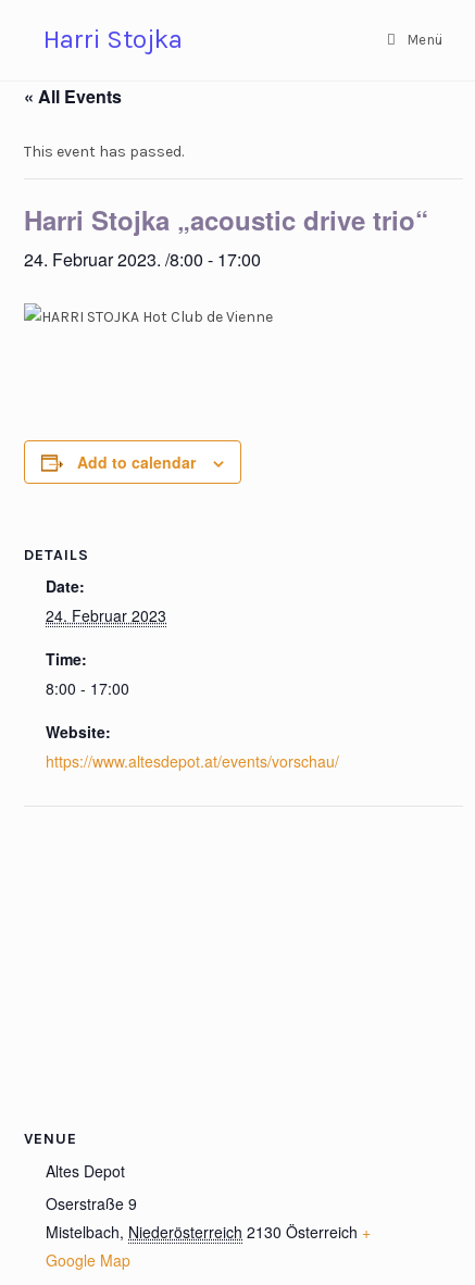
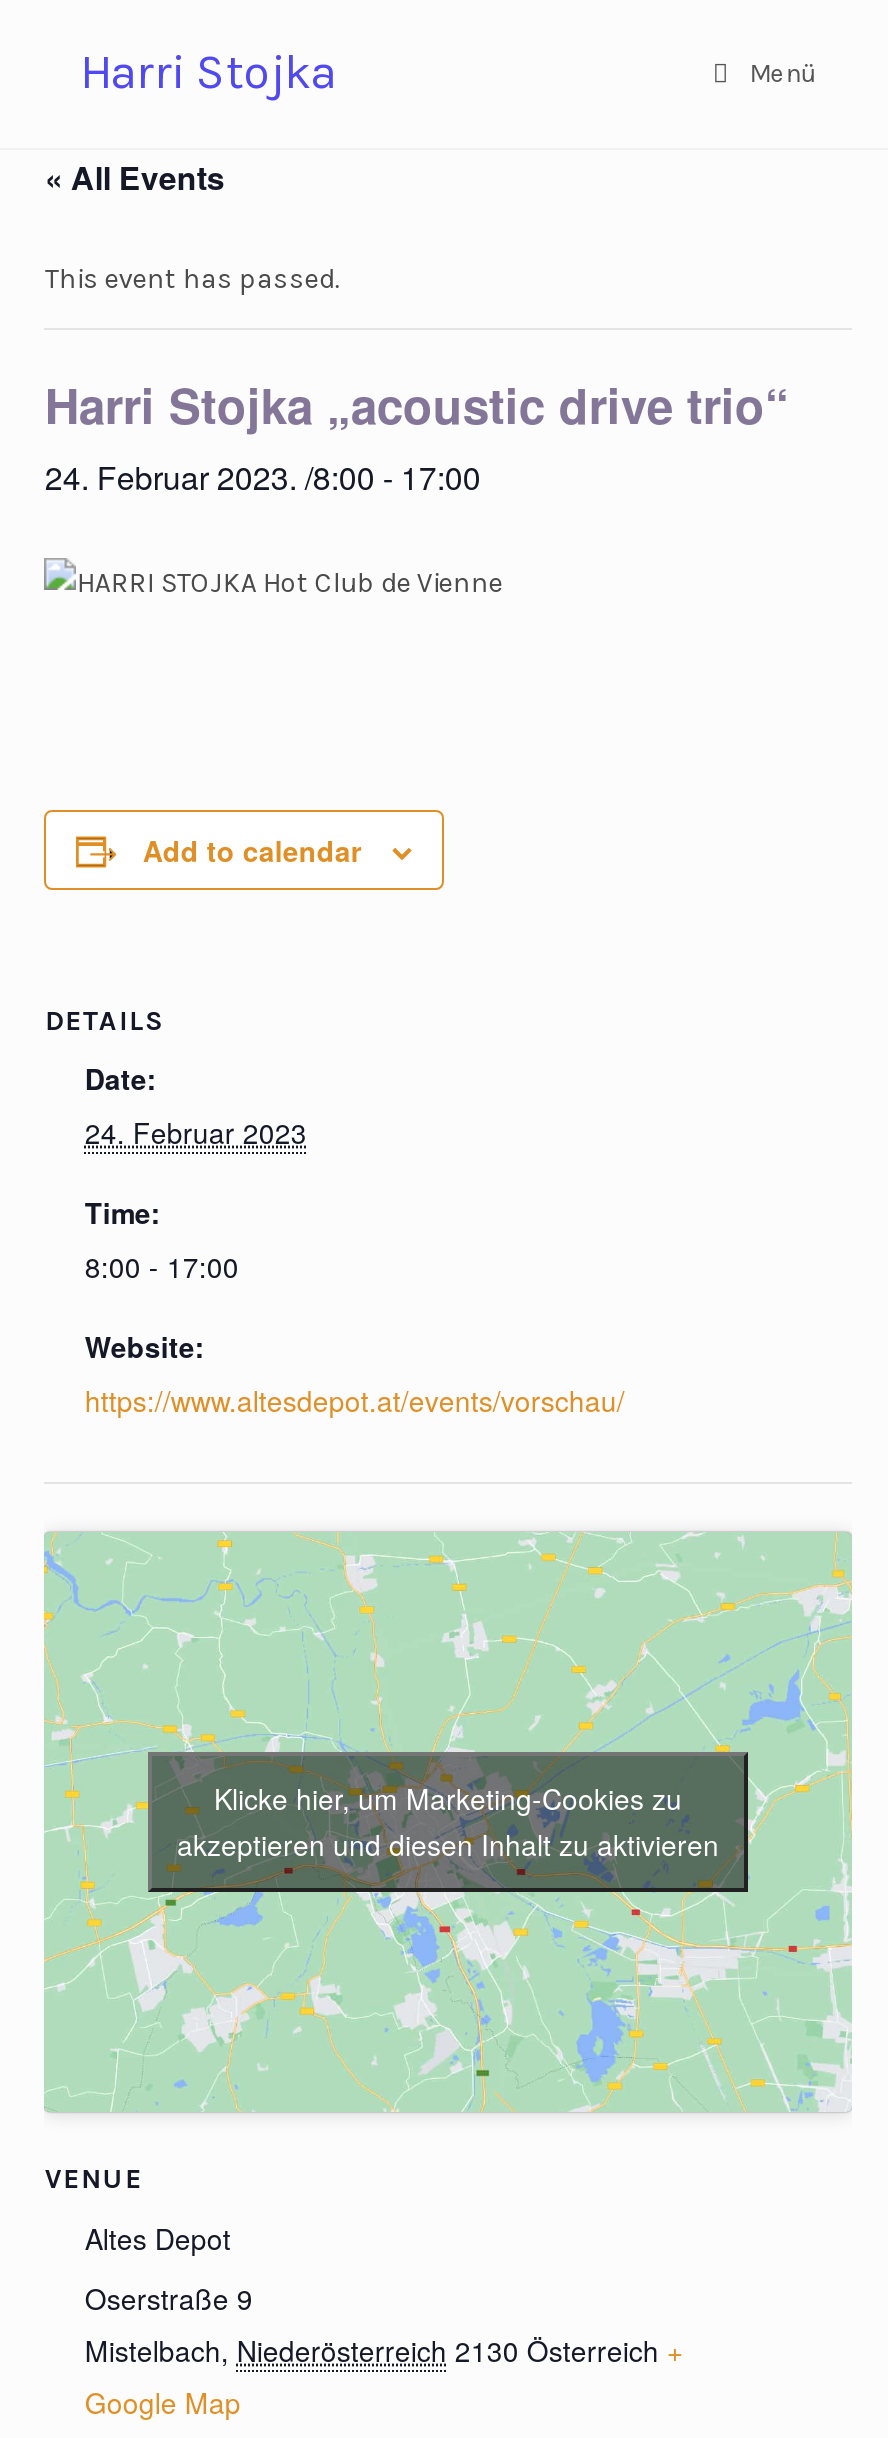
none -> [42,1530,854,2116] [image] | Klicke hier, um Marketing-Cookies zu | akzeptieren und diesen Inhalt zu aktivieren

